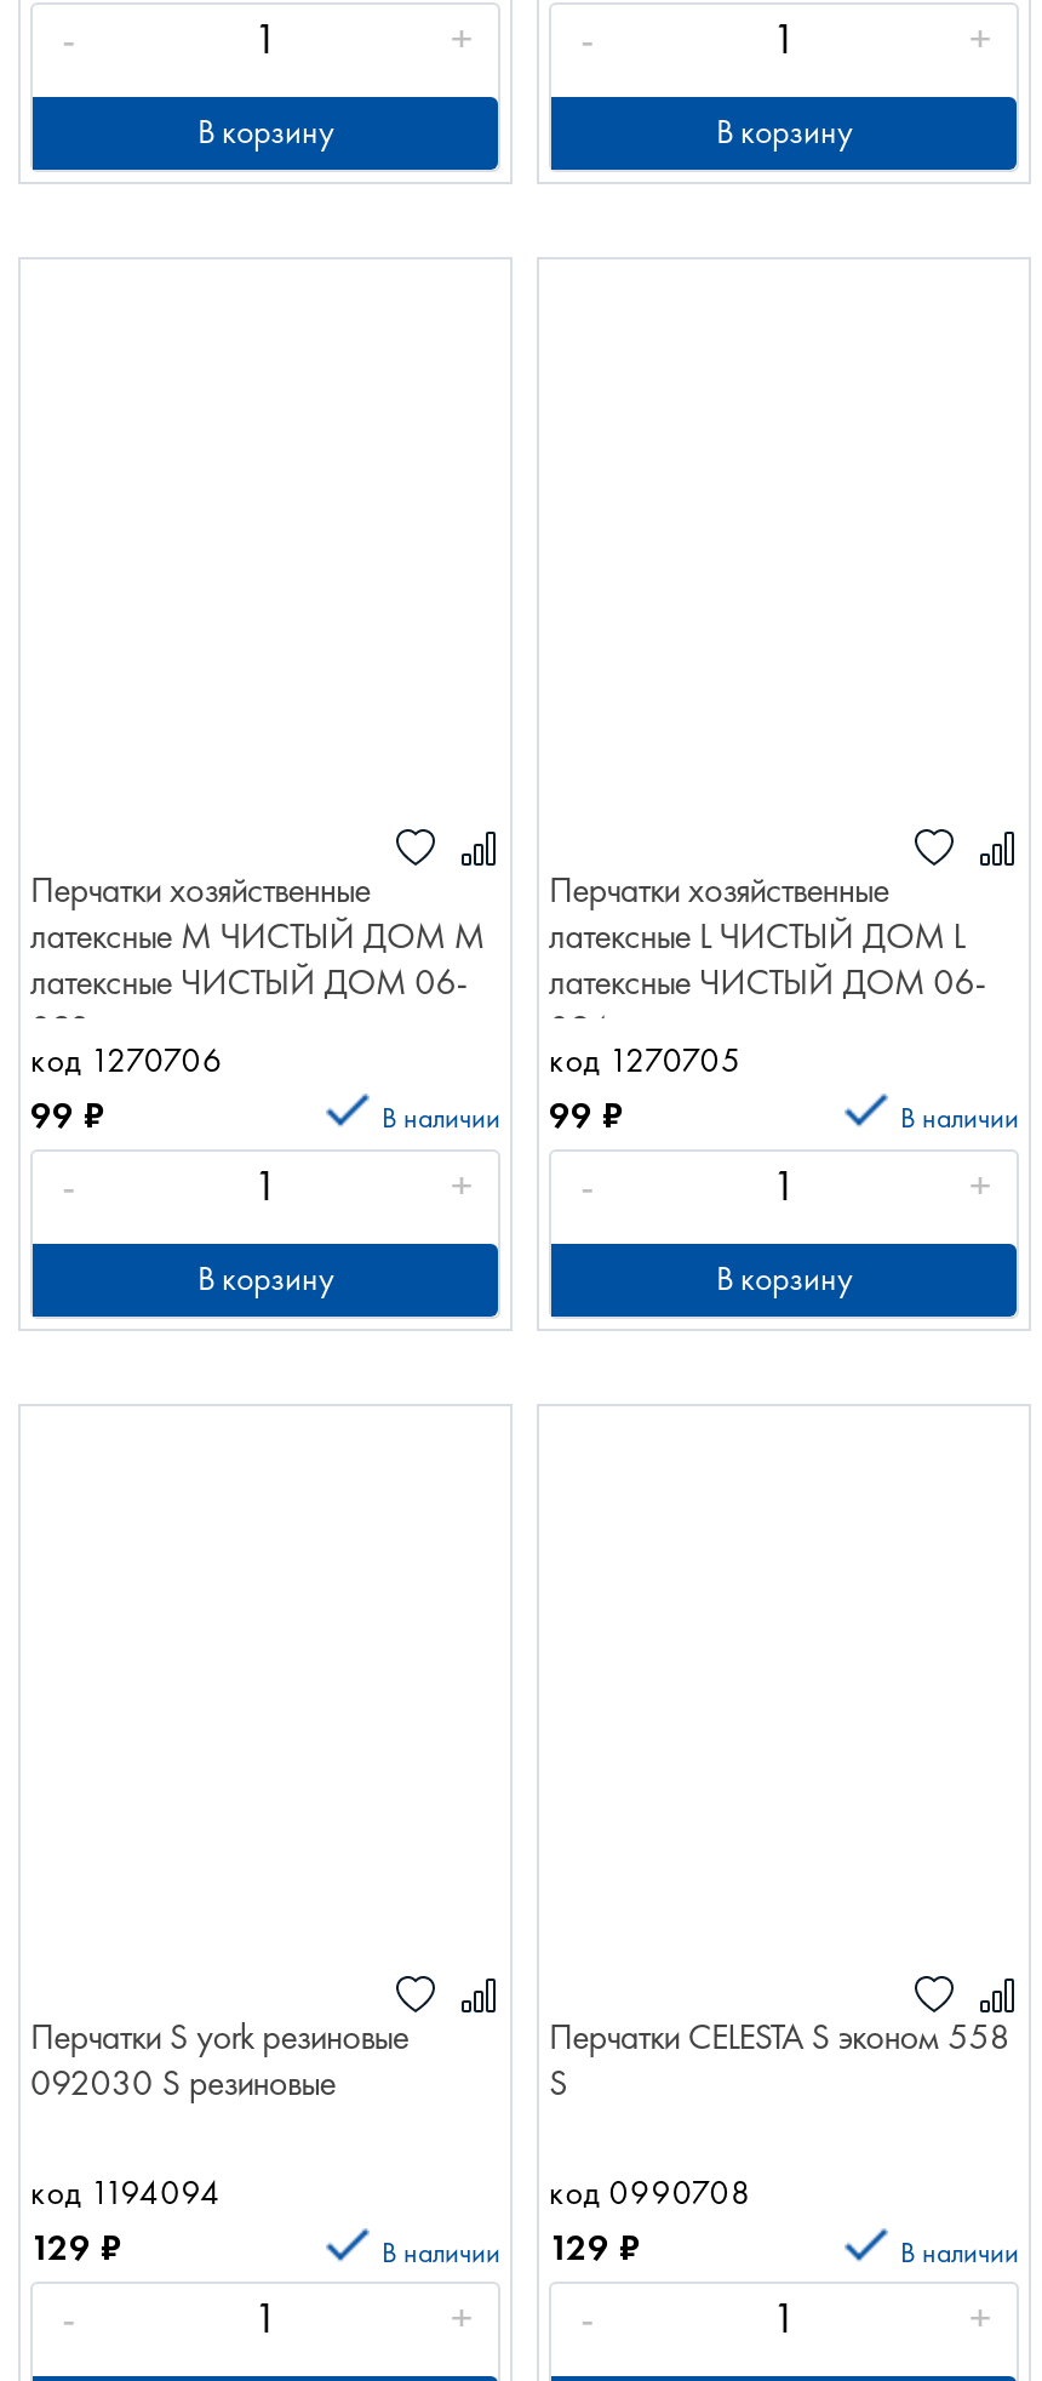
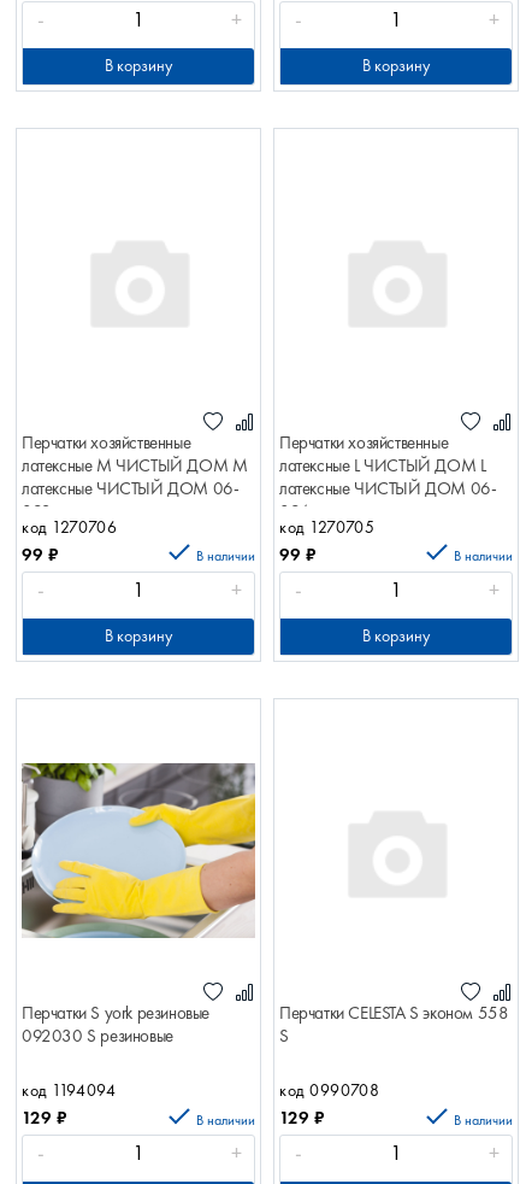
none -> [20,762,256,939] [image]

